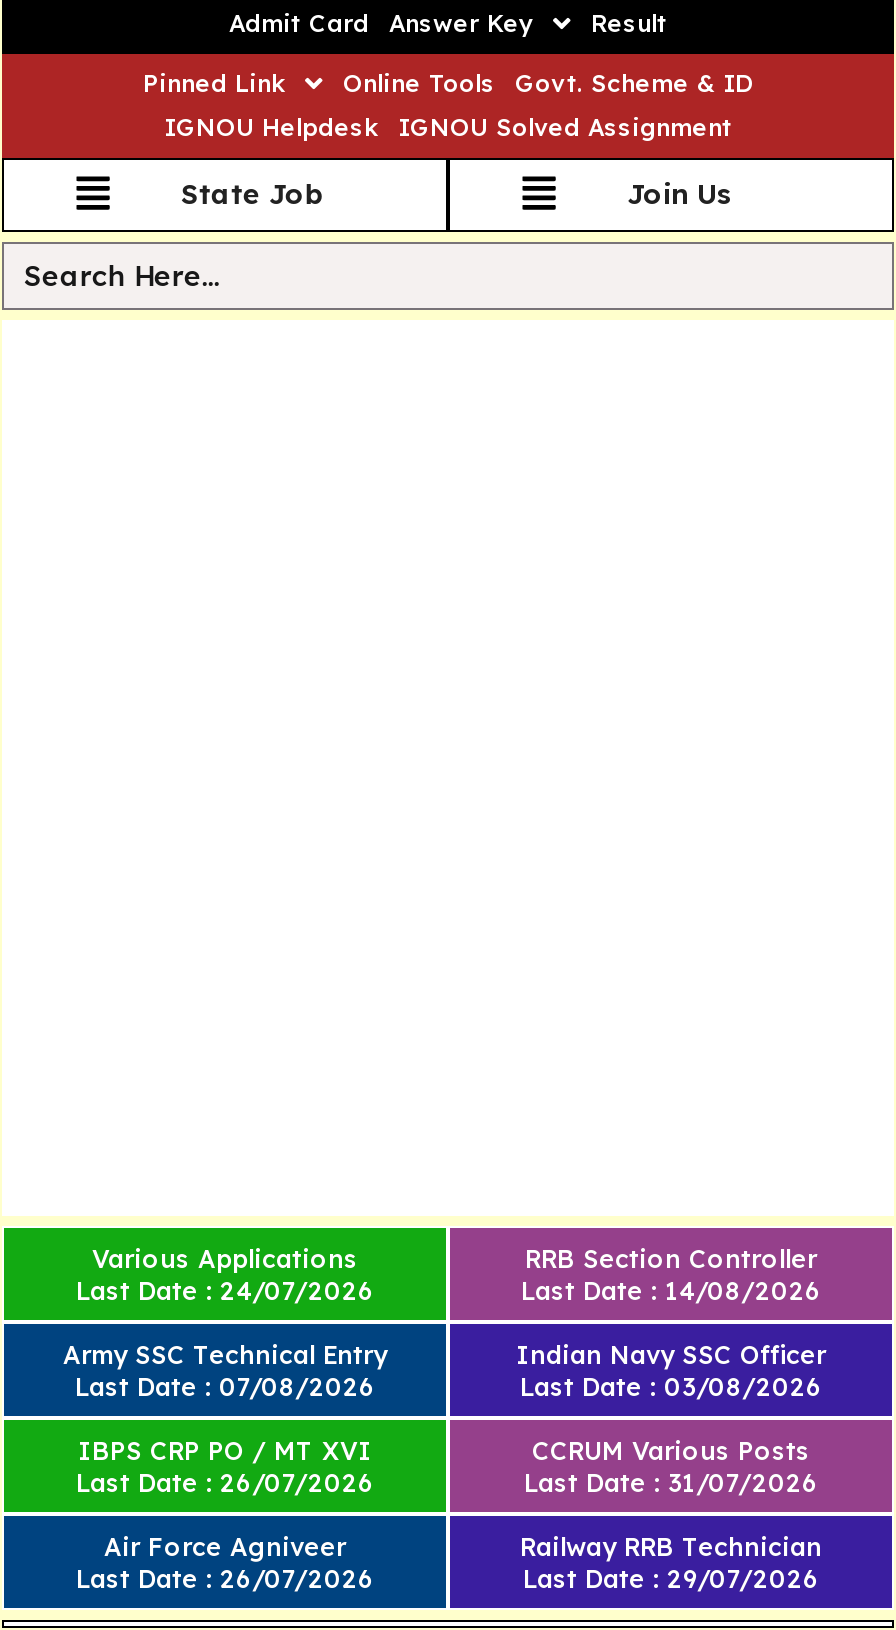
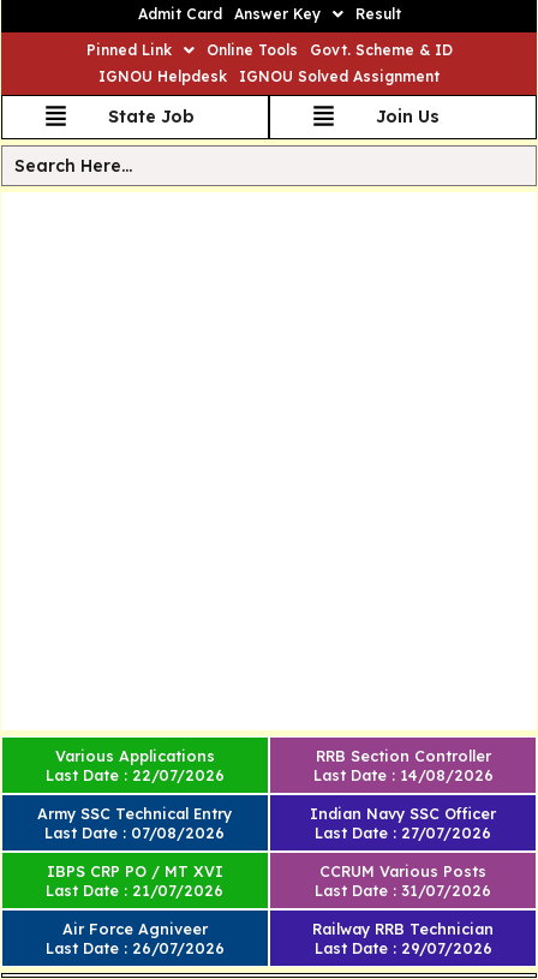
[76,1275,374,1307] Last Date : 24/07/2026 -> [46,766,224,785] Last Date : 22/07/2026
[520,1371,822,1403] Last Date : 03/08/2026 -> [315,823,491,842] Last Date : 27/07/2026
[76,1467,374,1499] Last Date : 26/07/2026 -> [46,881,224,900] Last Date : 21/07/2026

